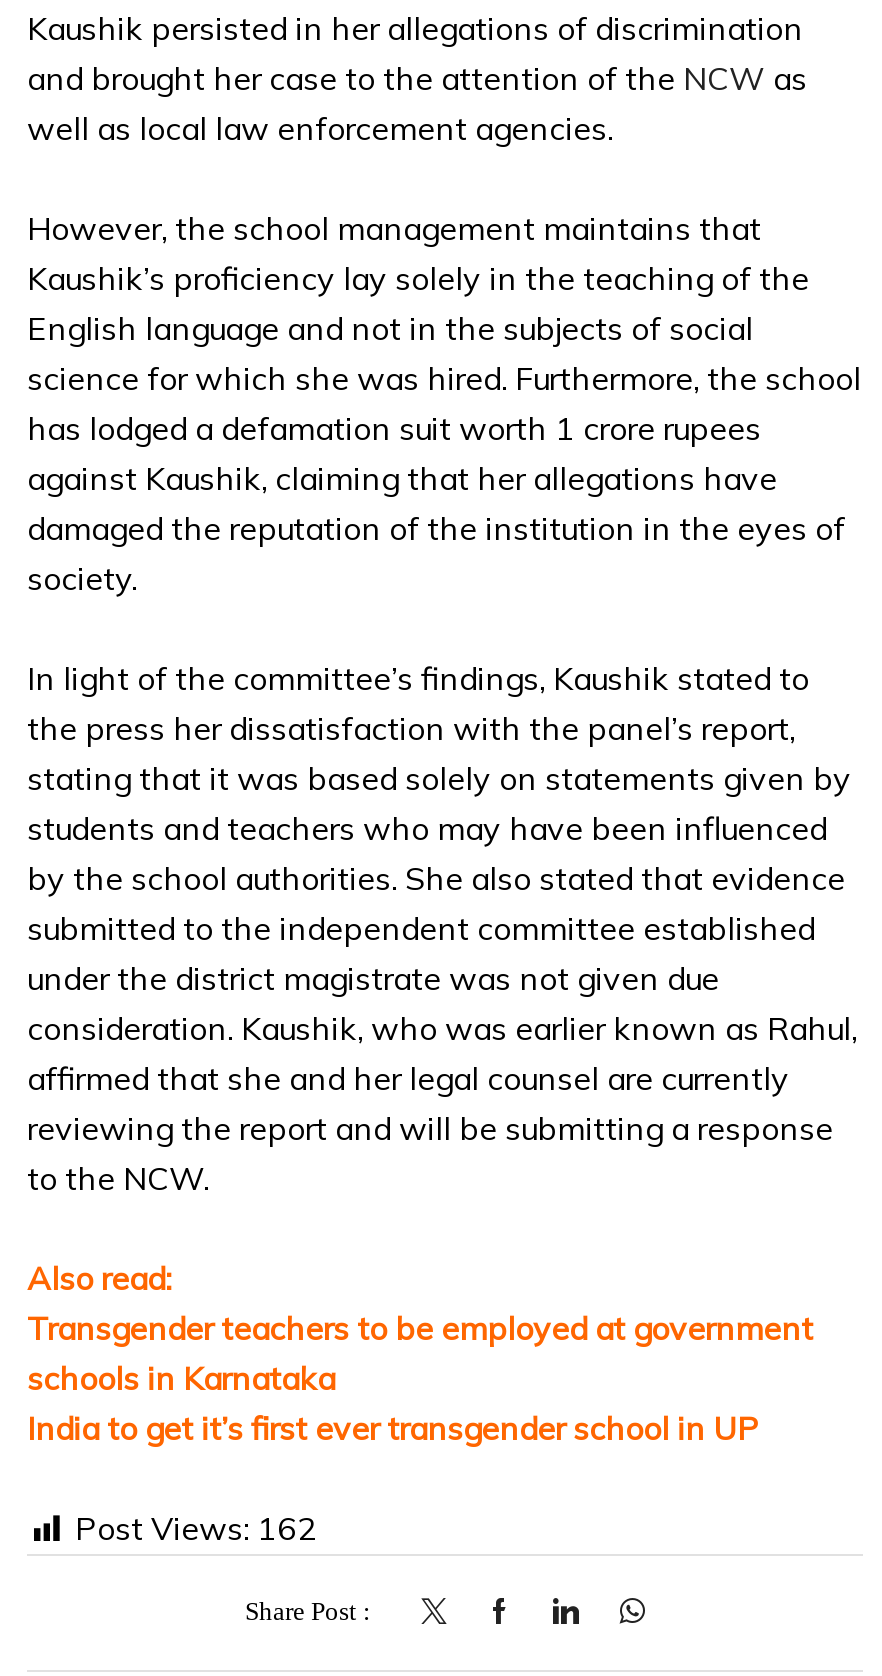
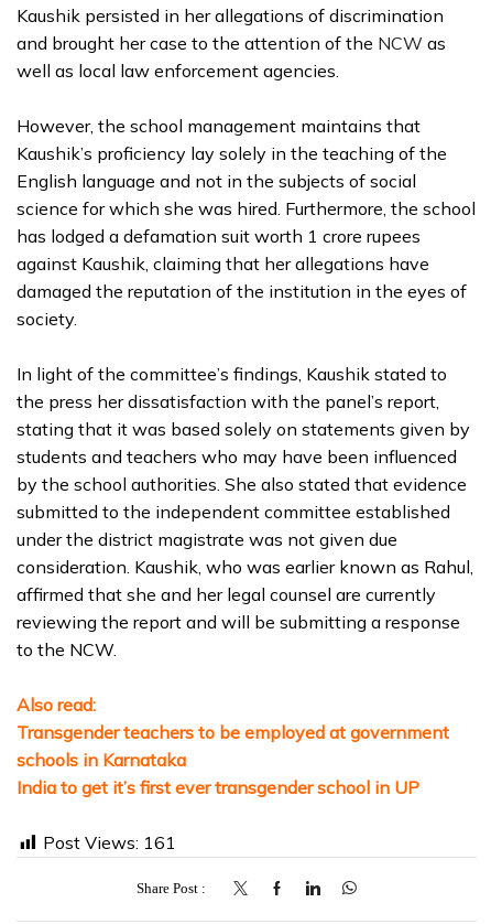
[75,1508,317,1548] Post Views: 162 -> [43,831,176,853] Post Views: 161

